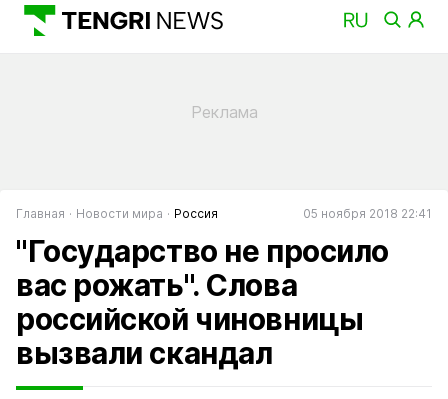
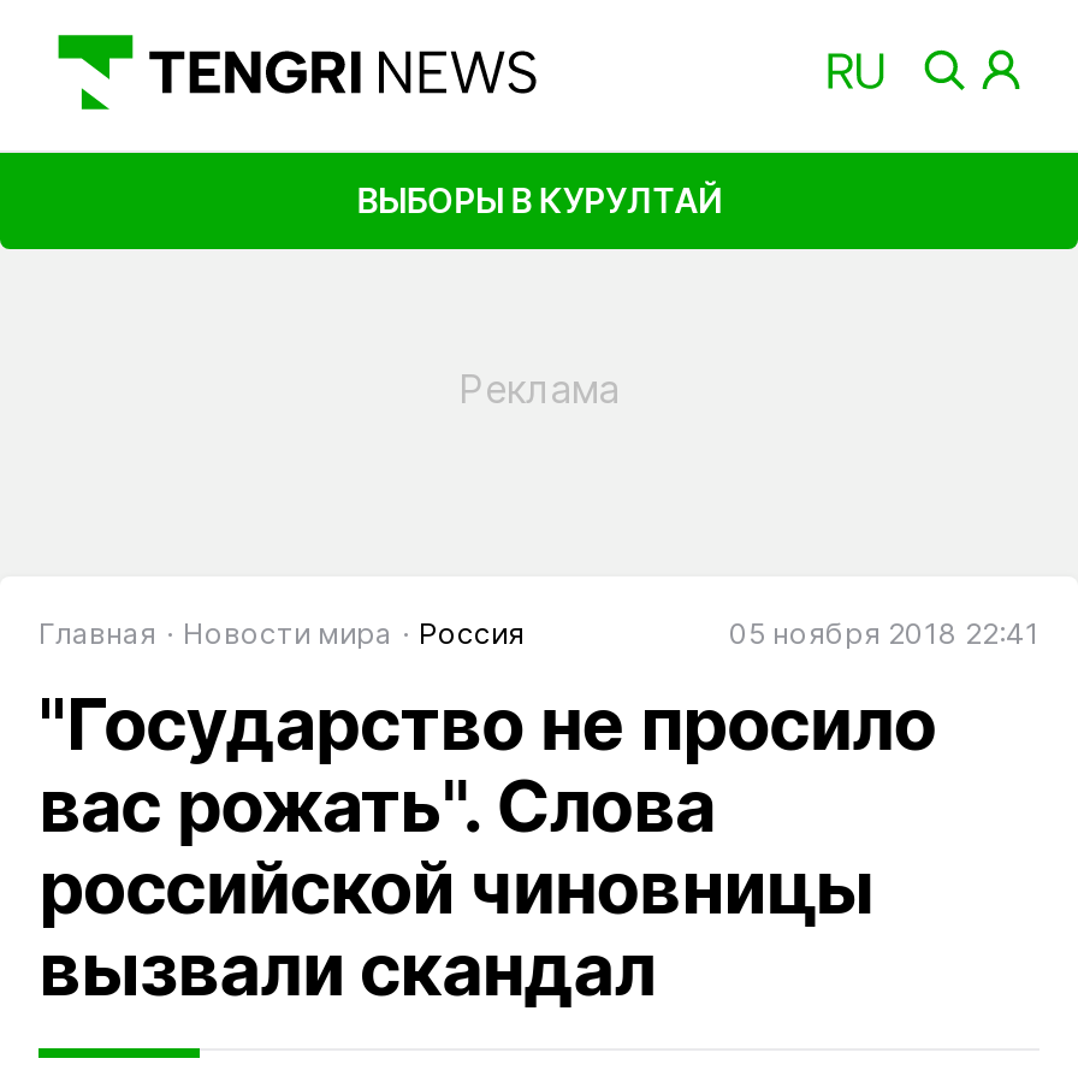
none -> [357,179,721,220] ВЫБОРЫ В КУРУЛТАЙ

